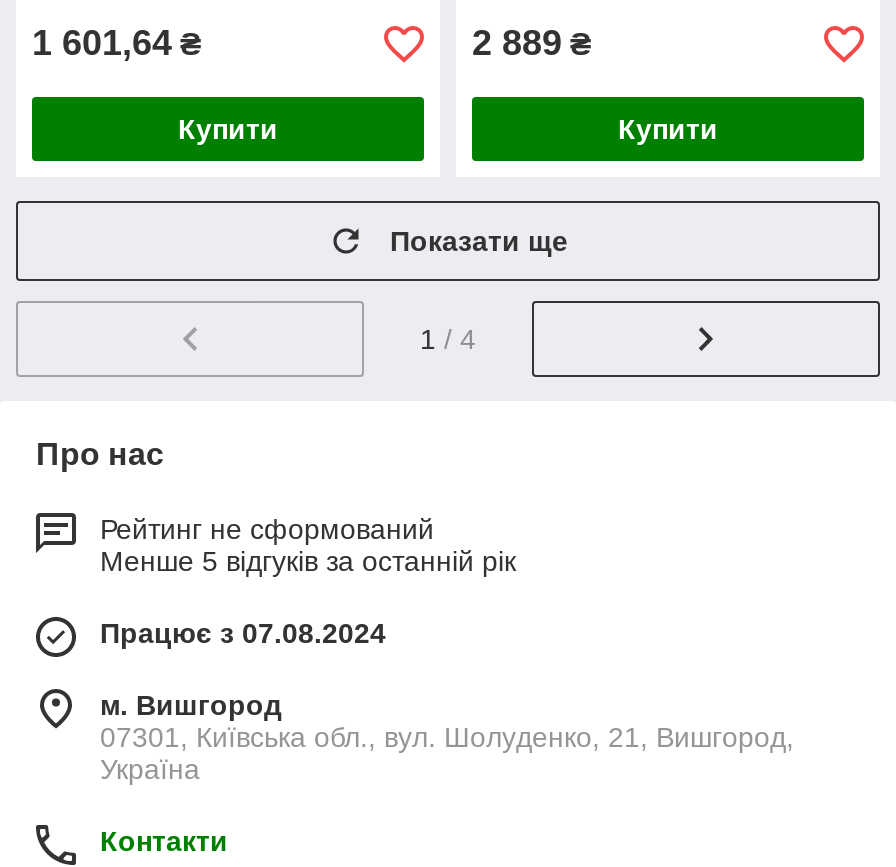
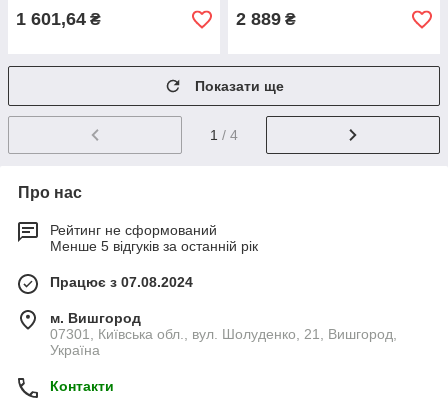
[178,113,278,145] Купити -> none
[618,113,718,145] Купити -> none

